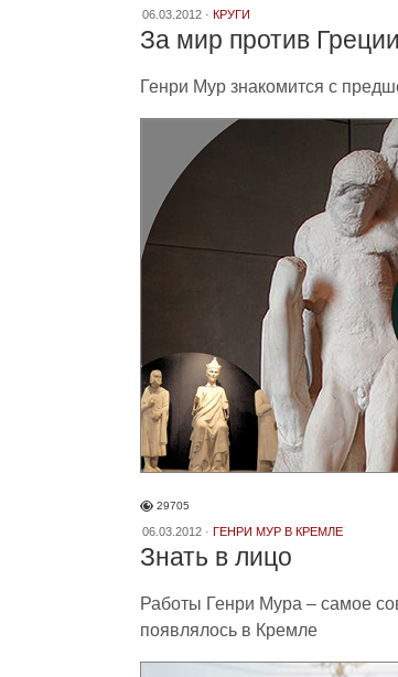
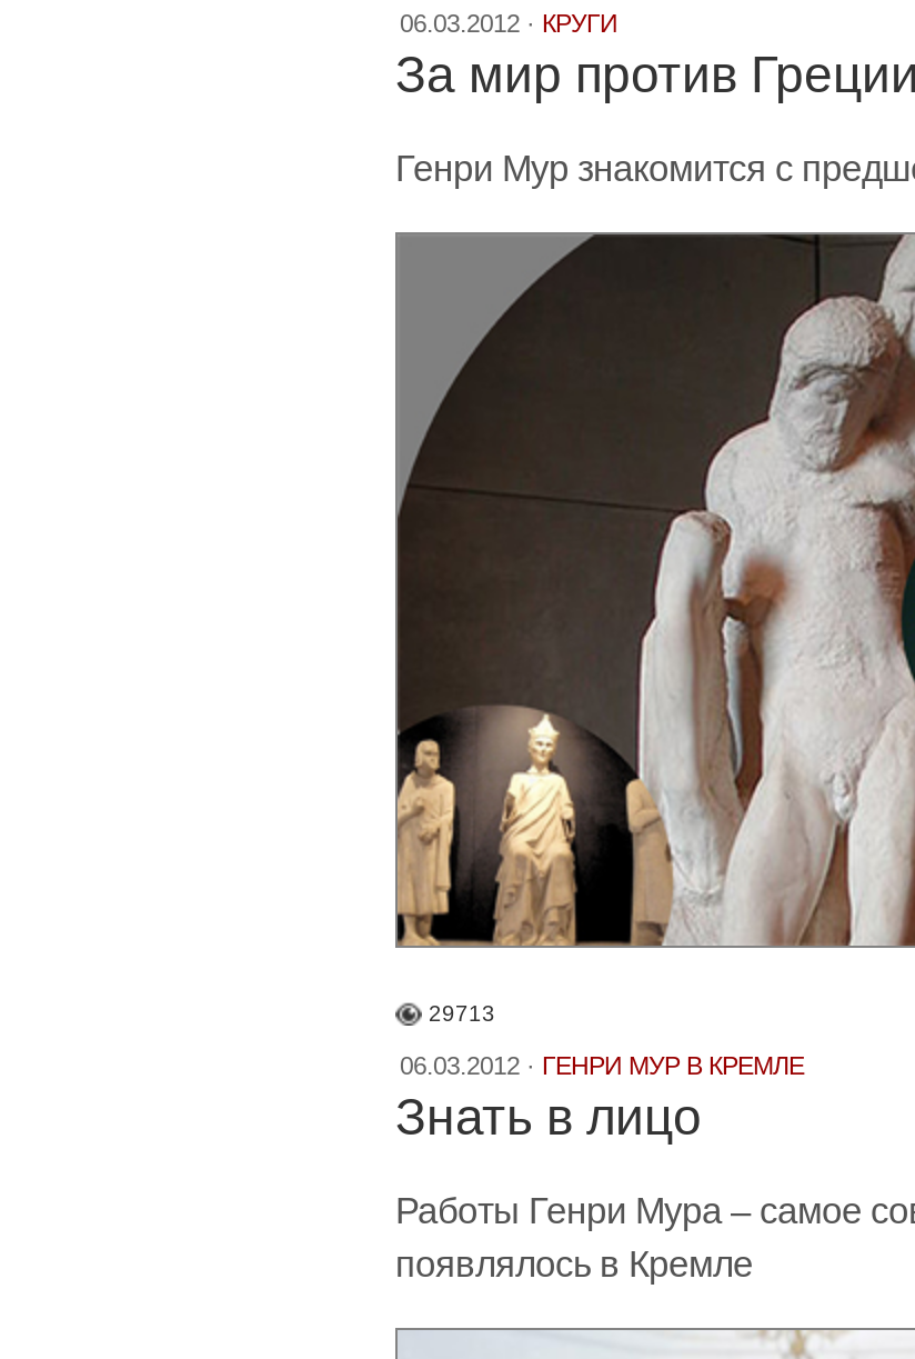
[157,499,190,512] 29705 -> [429,1001,495,1026] 29713

